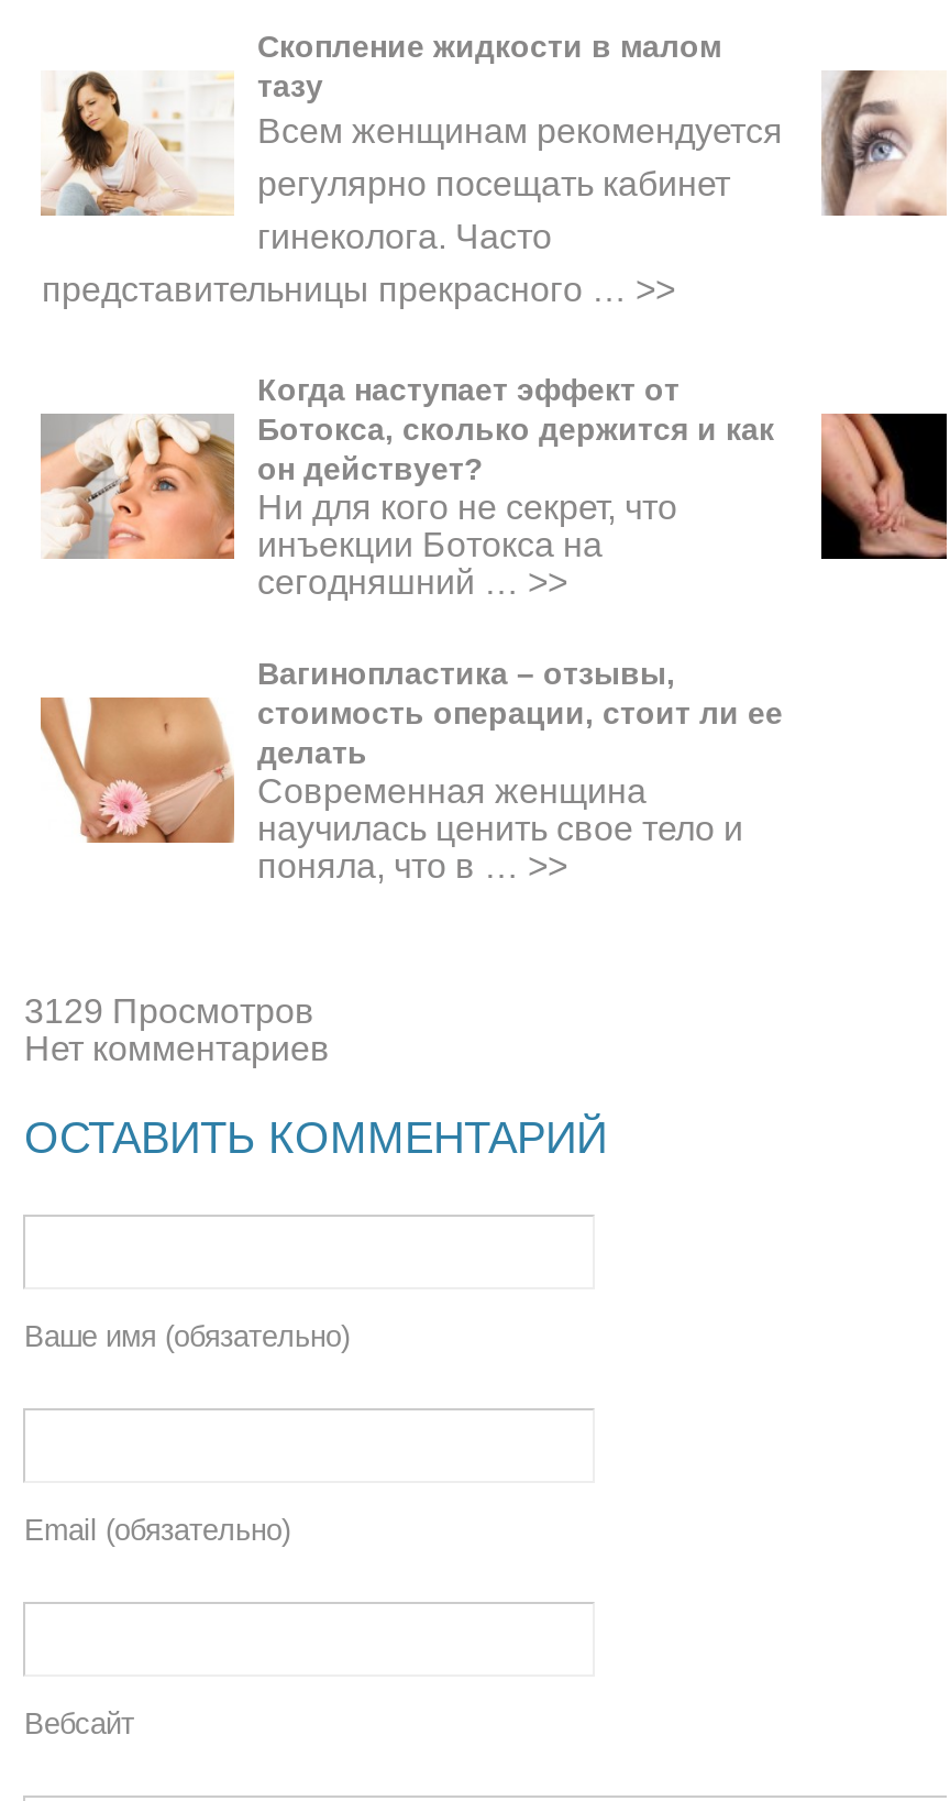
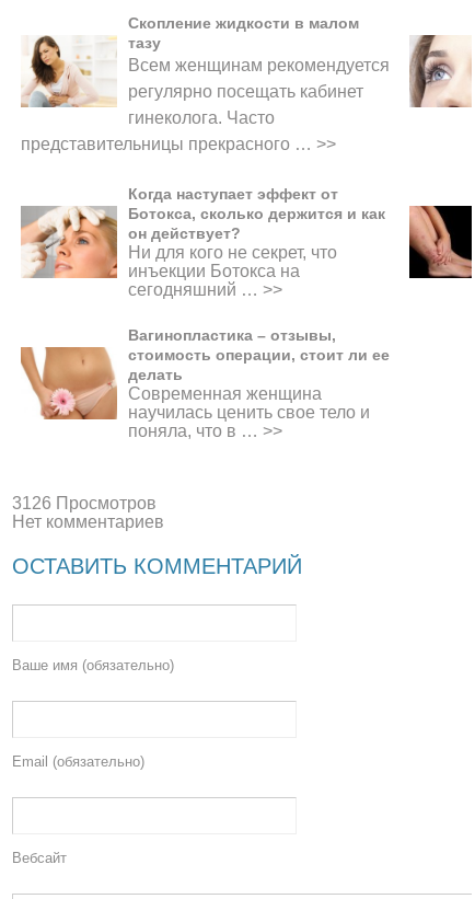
[24,993,314,1031] 3129 Просмотров -> [13,494,157,513] 3126 Просмотров

